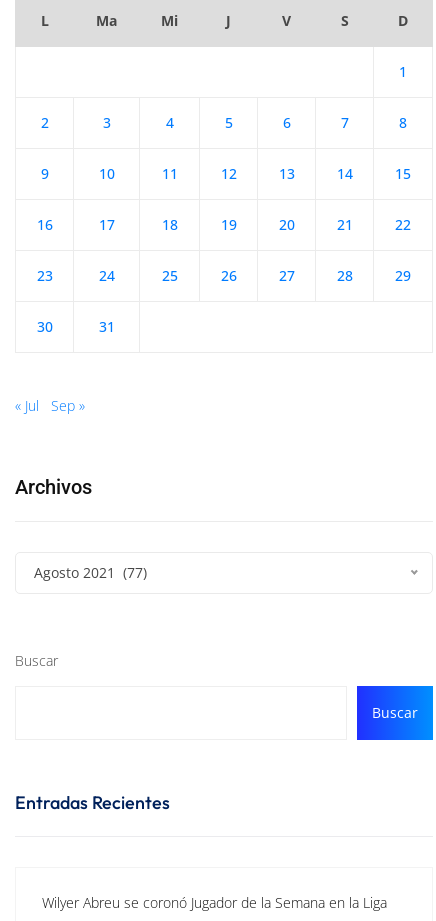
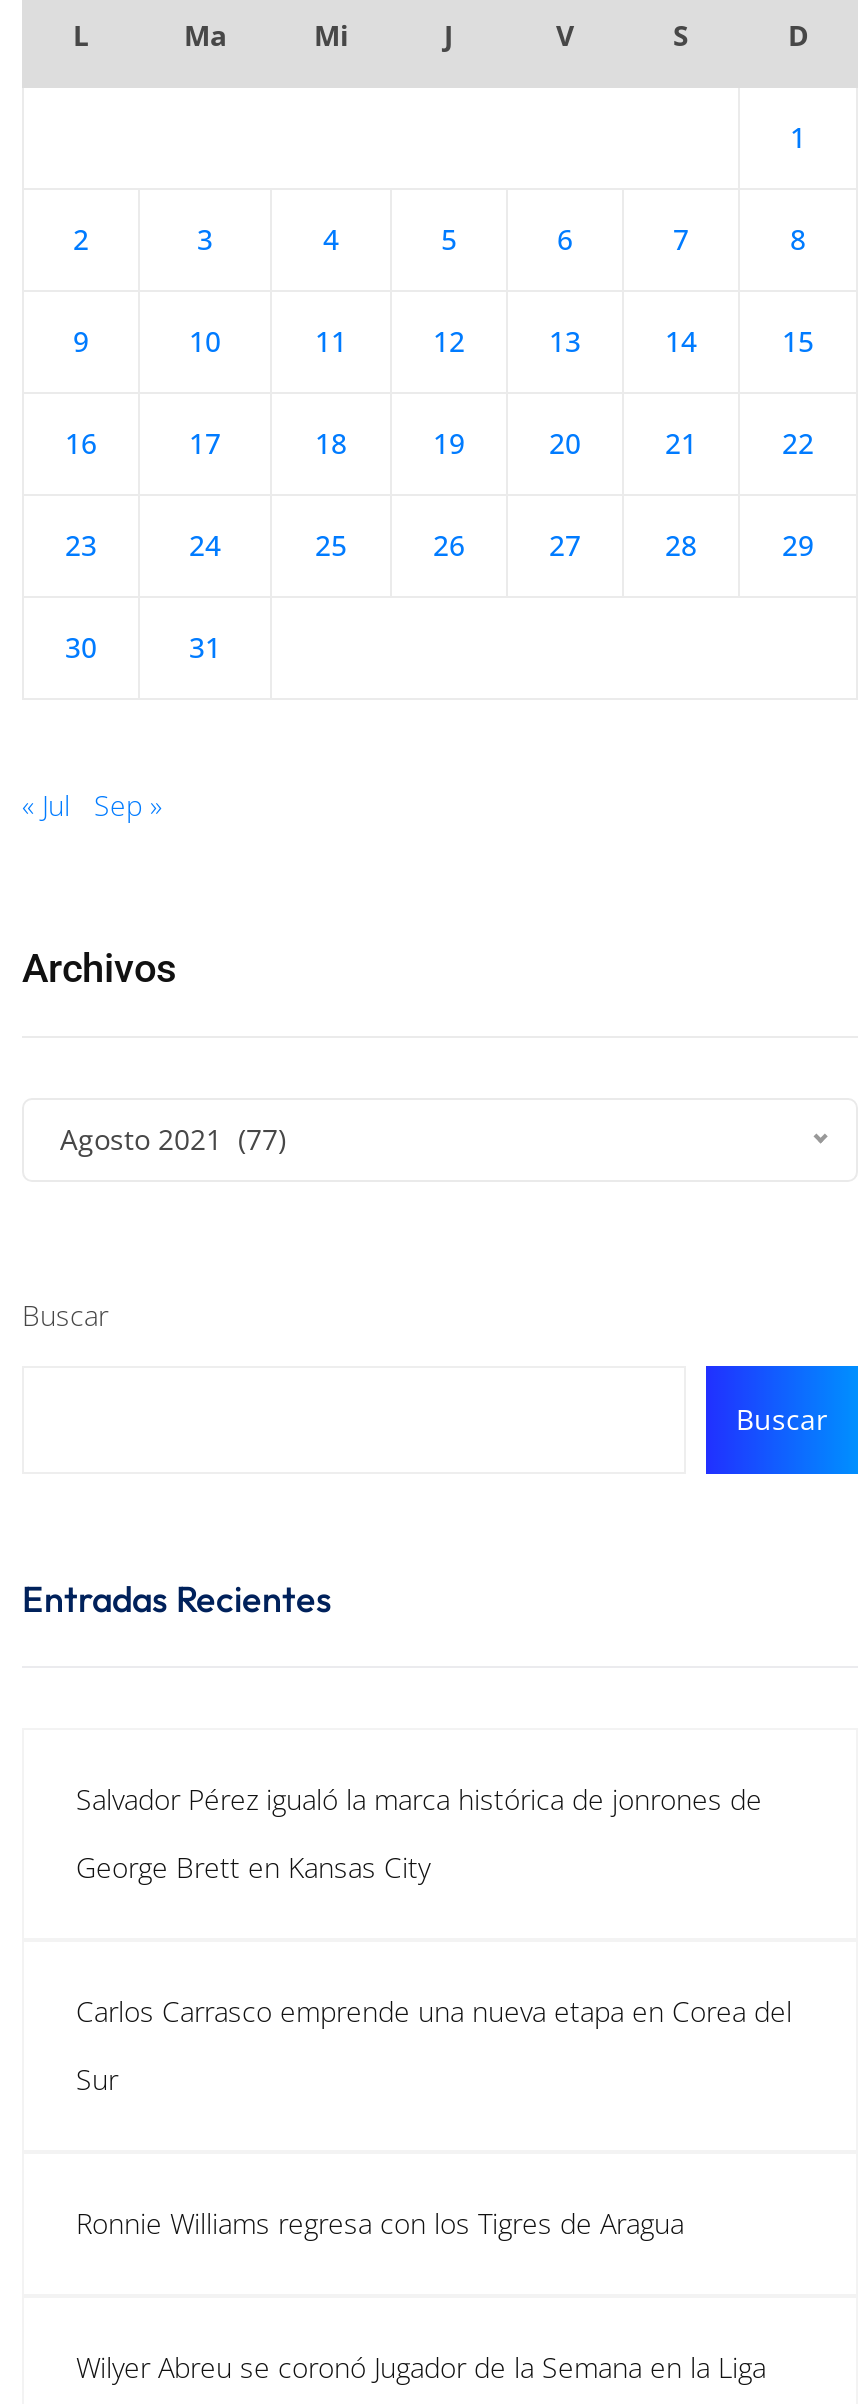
none -> [76,1779,762,1885] Salvador Pérez igualó la marca histórica de jonrones de | George Brett en Kansas City
none -> [76,1991,792,2097] Carlos Carrasco emprende una nueva etapa en Corea del | Sur
none -> [76,2203,684,2241] Ronnie Williams regresa con los Tigres de Aragua

